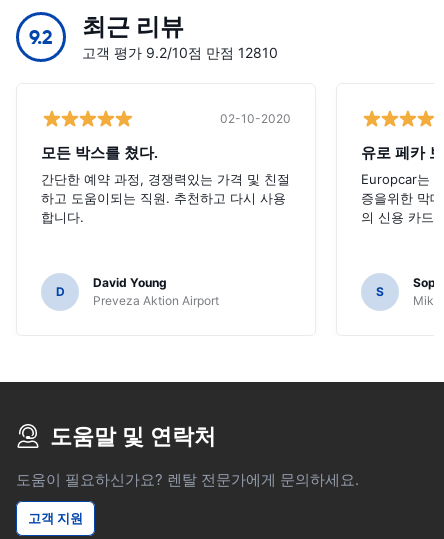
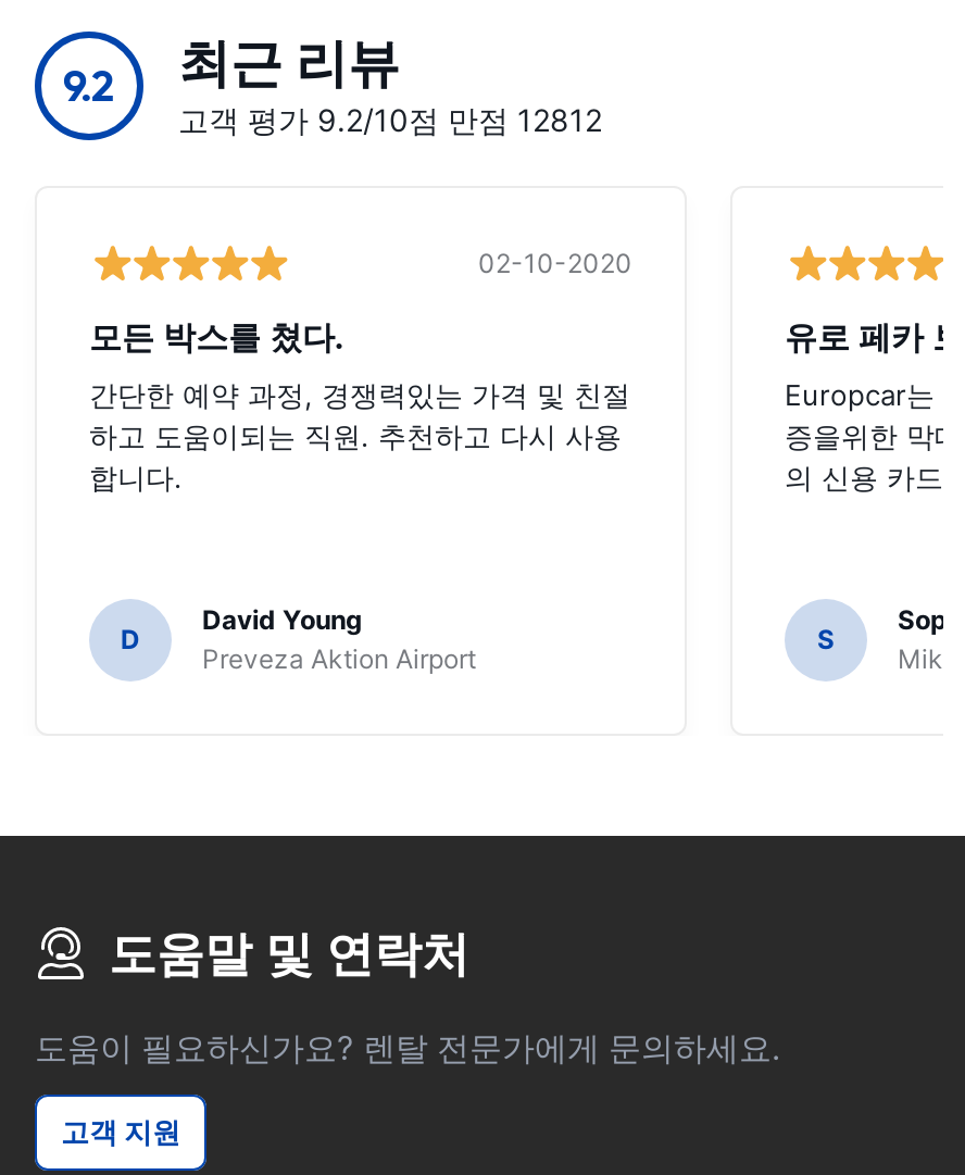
[82,44,278,61] 고객 평가 9.2/10점 만점 12810 -> [178,101,602,138] 고객 평가 9.2/10점 만점 12812

